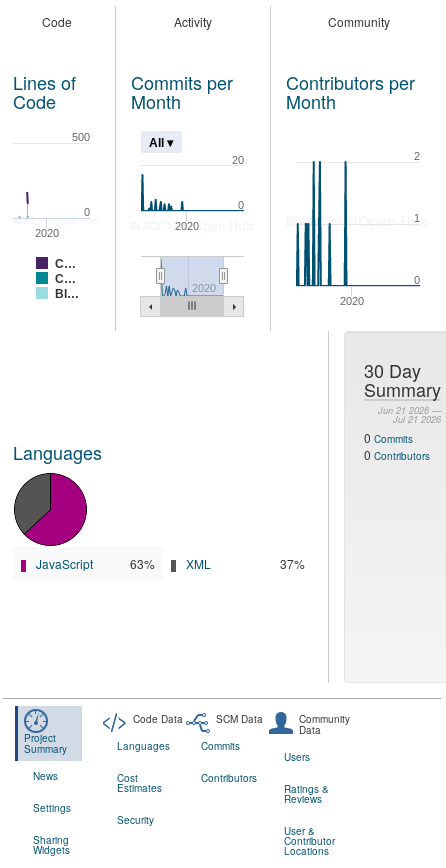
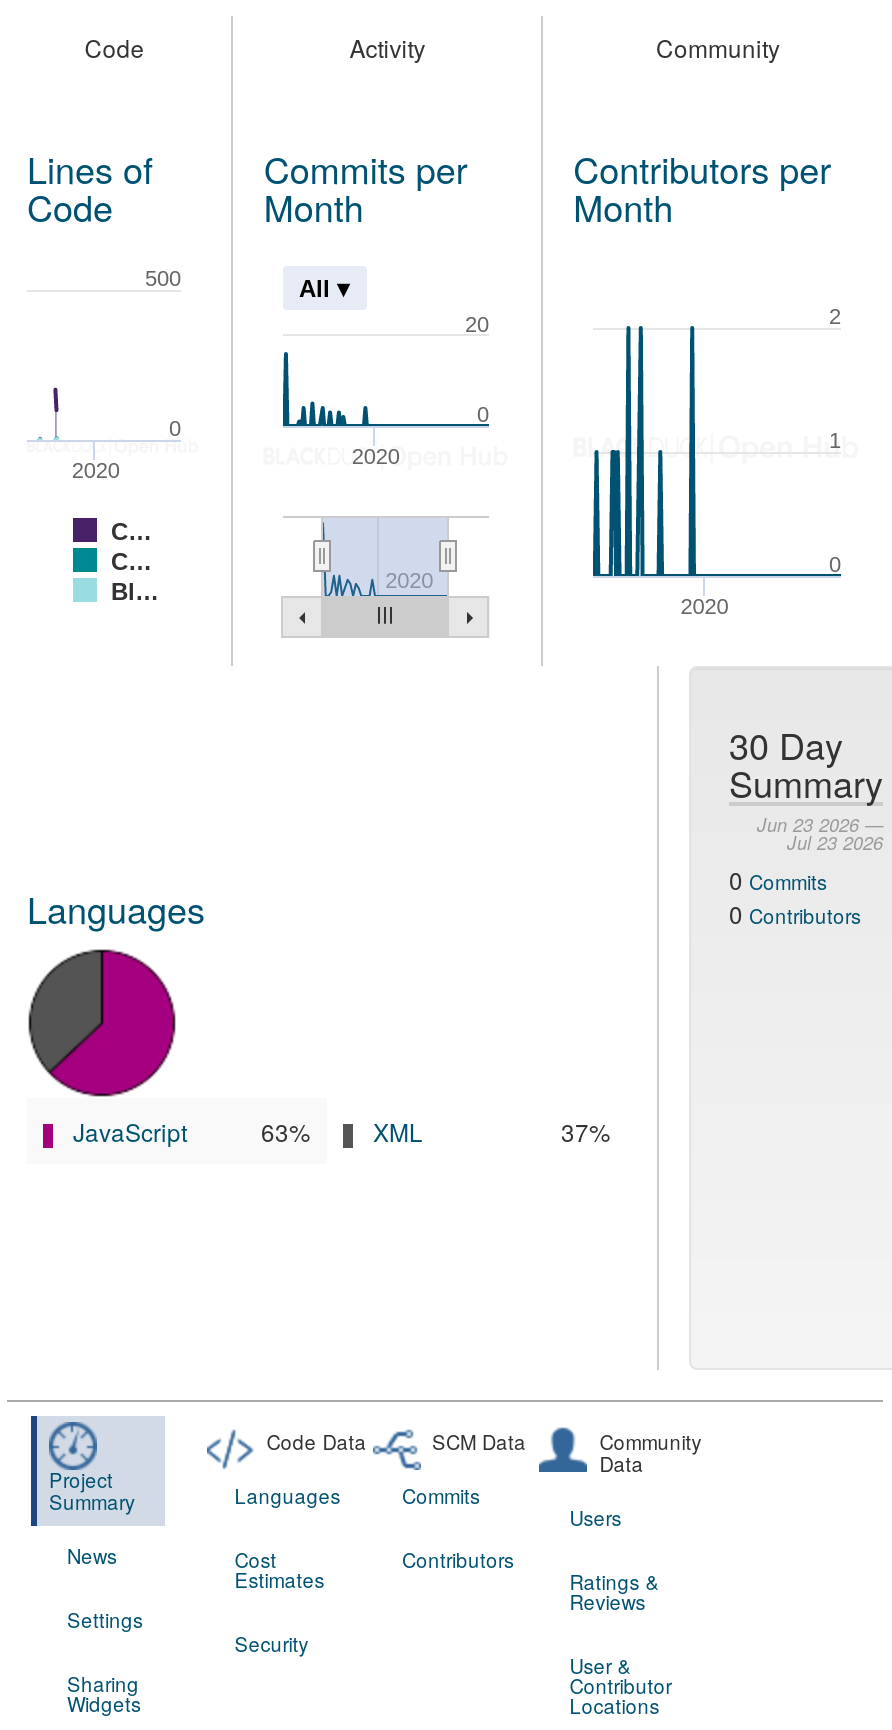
[378,404,441,417] Jun 21 2026 — -> [757,812,883,838] Jun 23 2026 —
[393,413,441,426] Jul 21 2026 -> [787,830,883,856] Jul 23 2026

